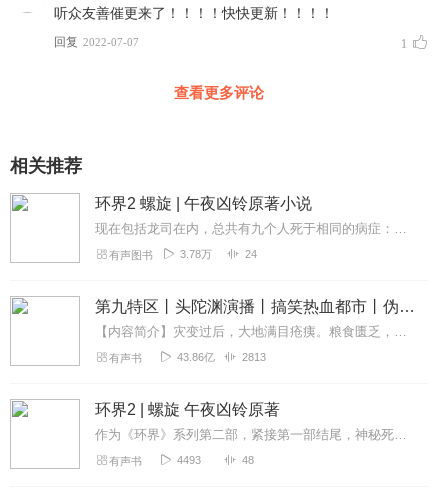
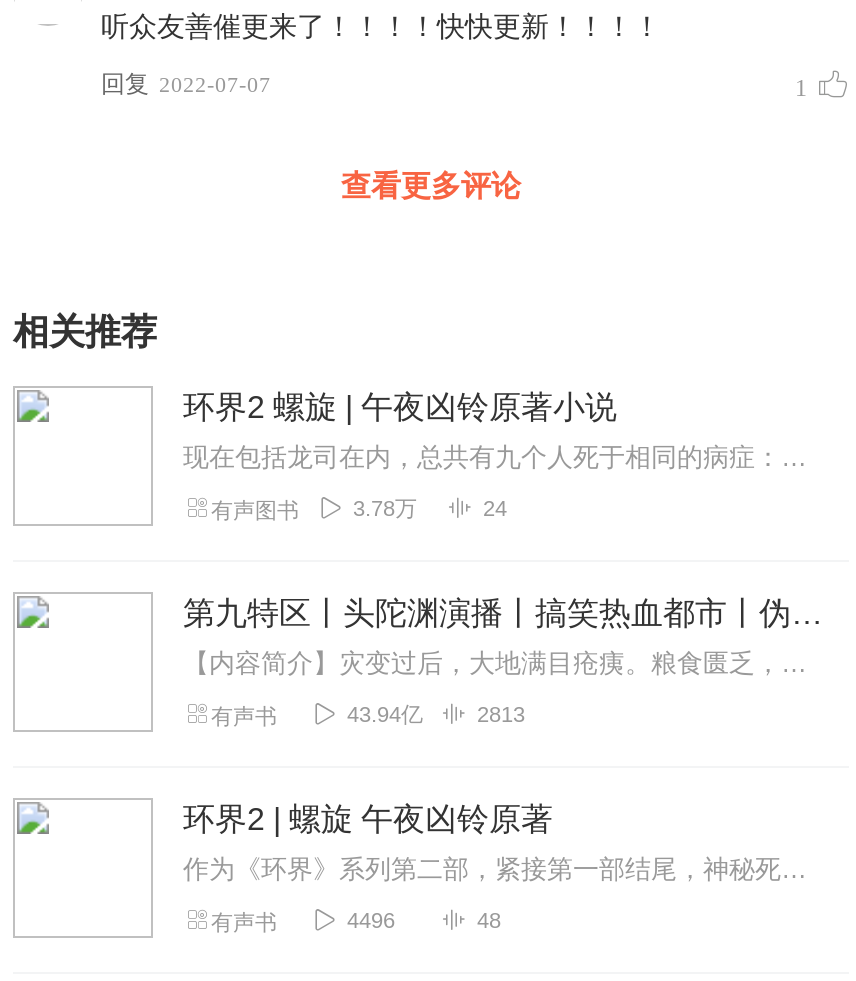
[177,351,215,363] 43.86亿 -> [347,702,423,726] 43.94亿
[177,454,201,466] 4493 -> [347,908,395,932] 4496

